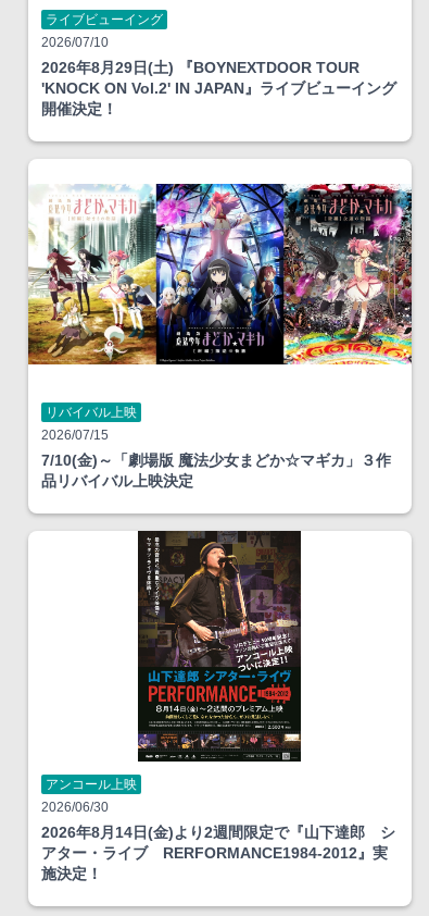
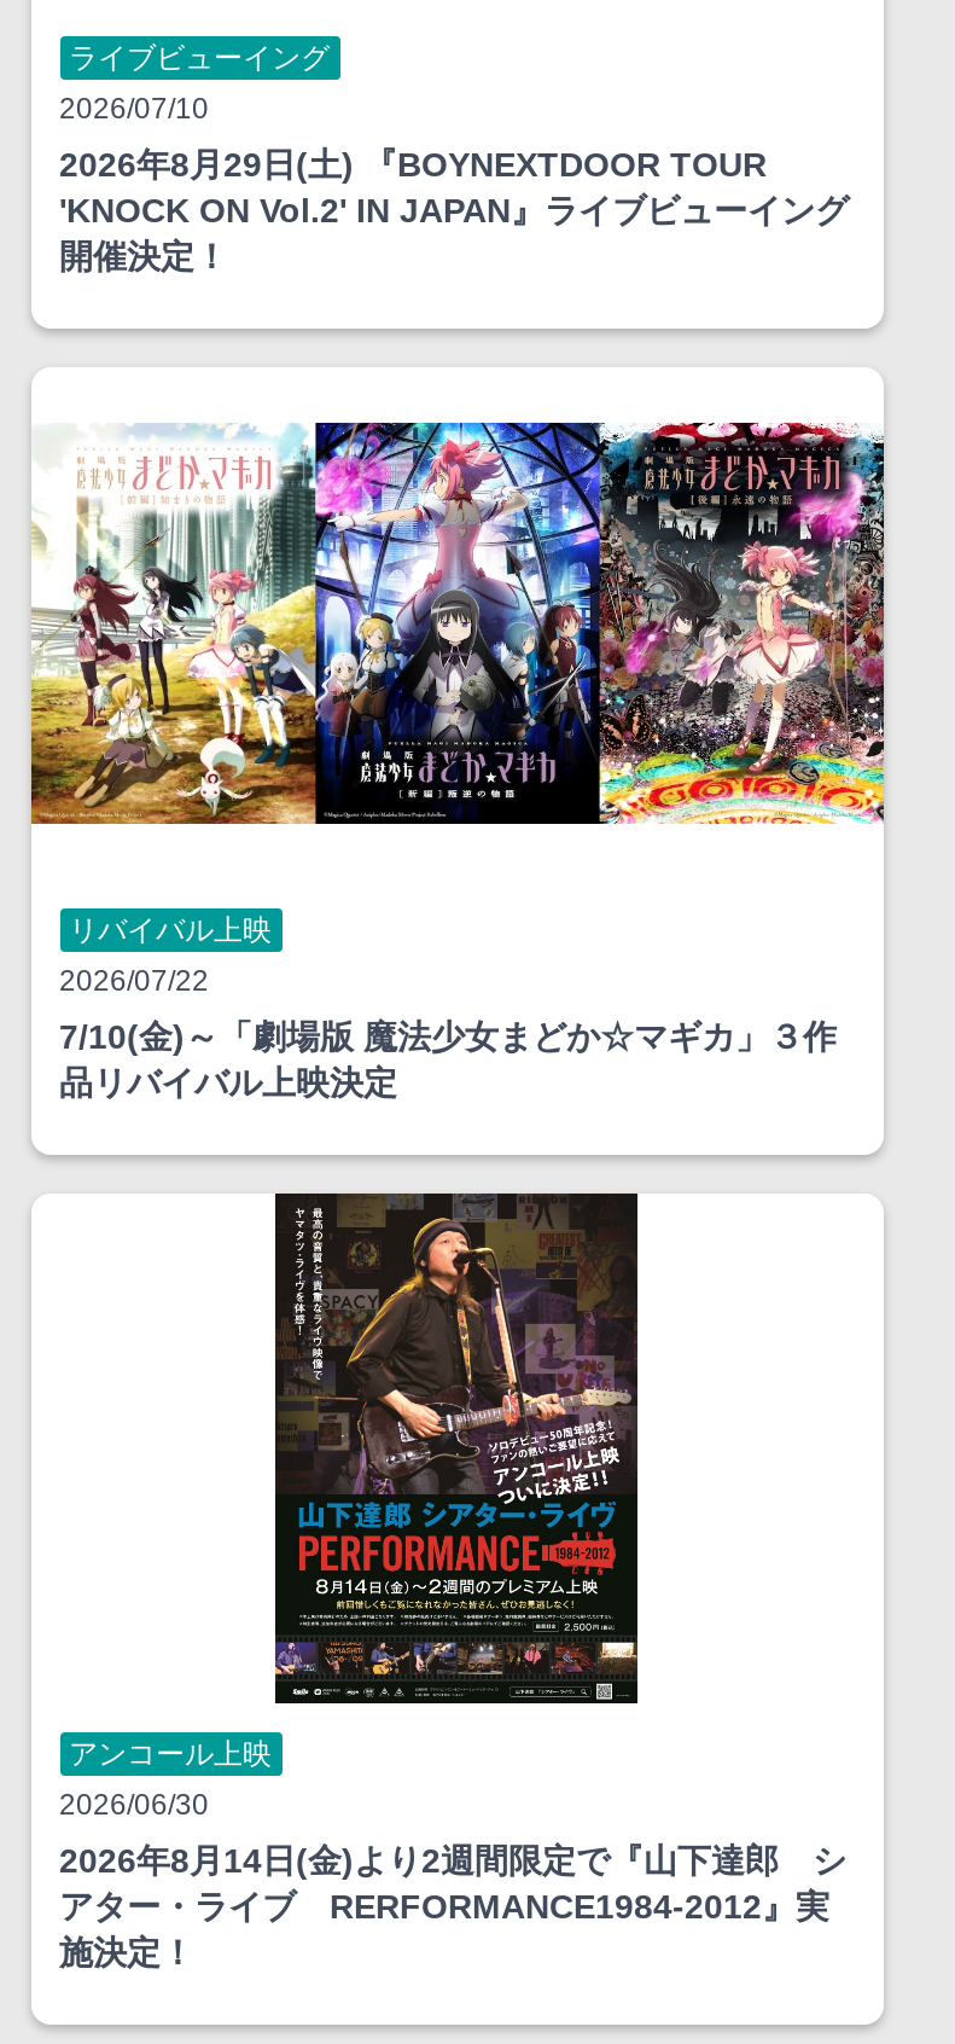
[41,428,108,443] 2026/07/15 -> [59,963,209,997] 2026/07/22

